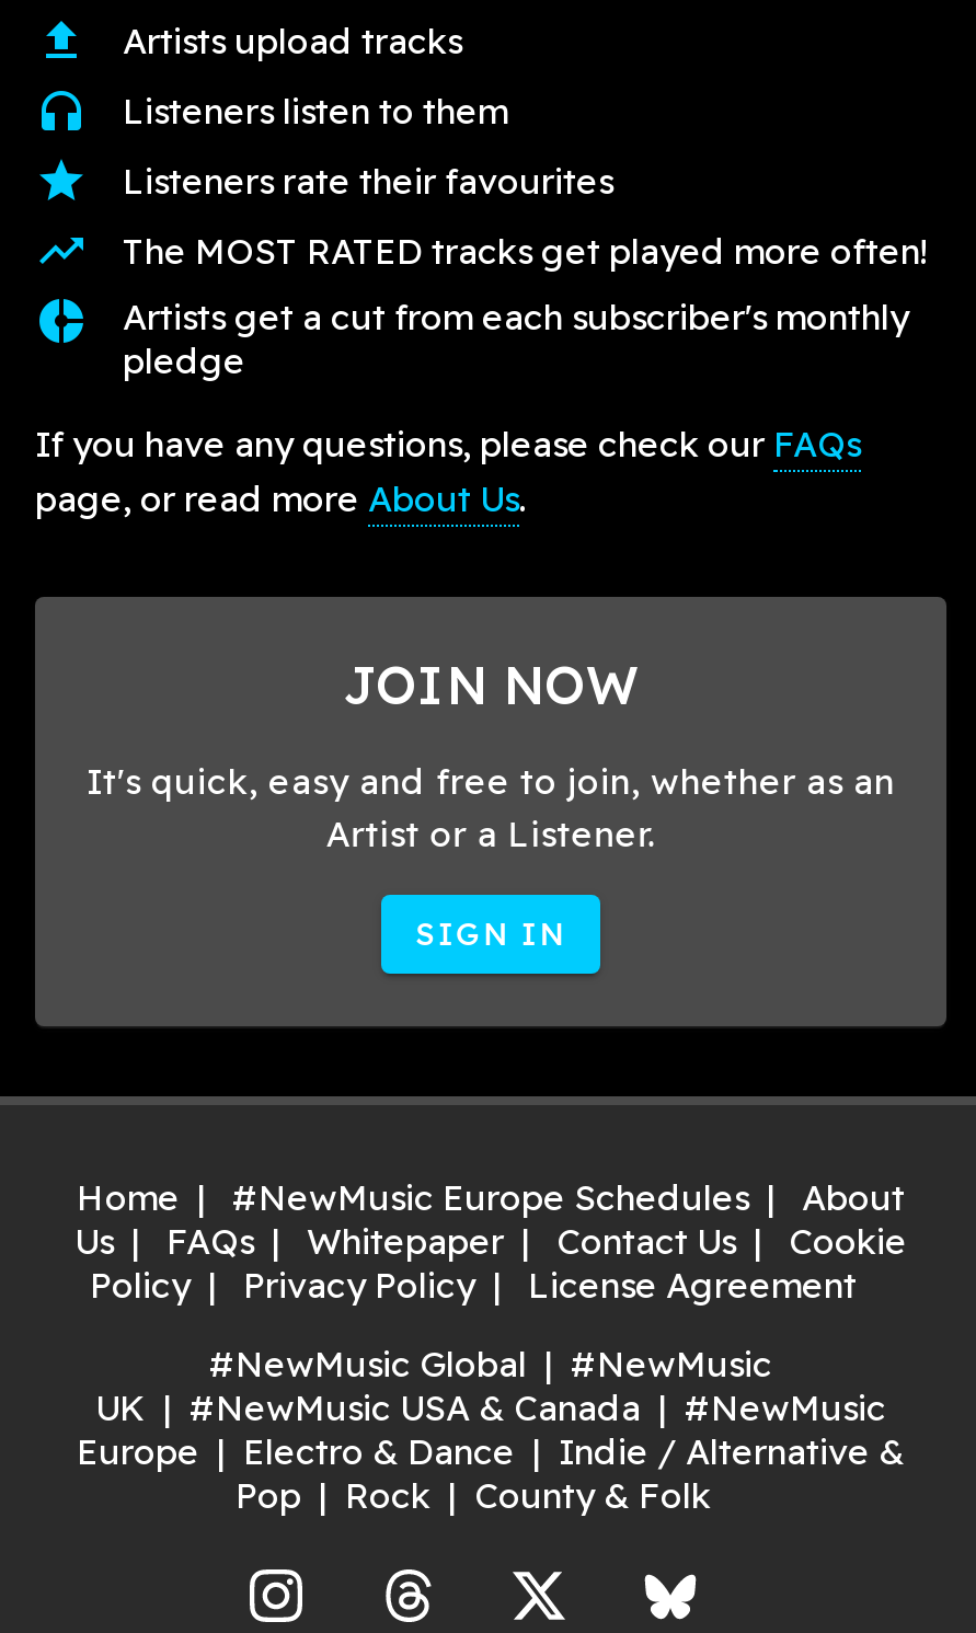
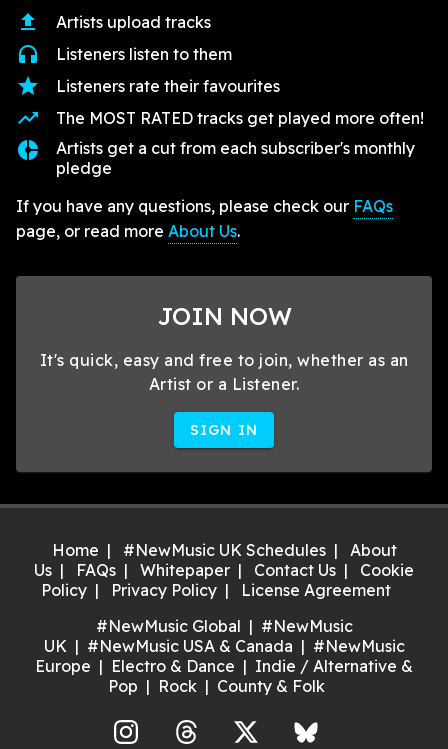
[232,1175,749,1219] #NewMusic Europe Schedules -> [122,540,325,560] #NewMusic UK Schedules

